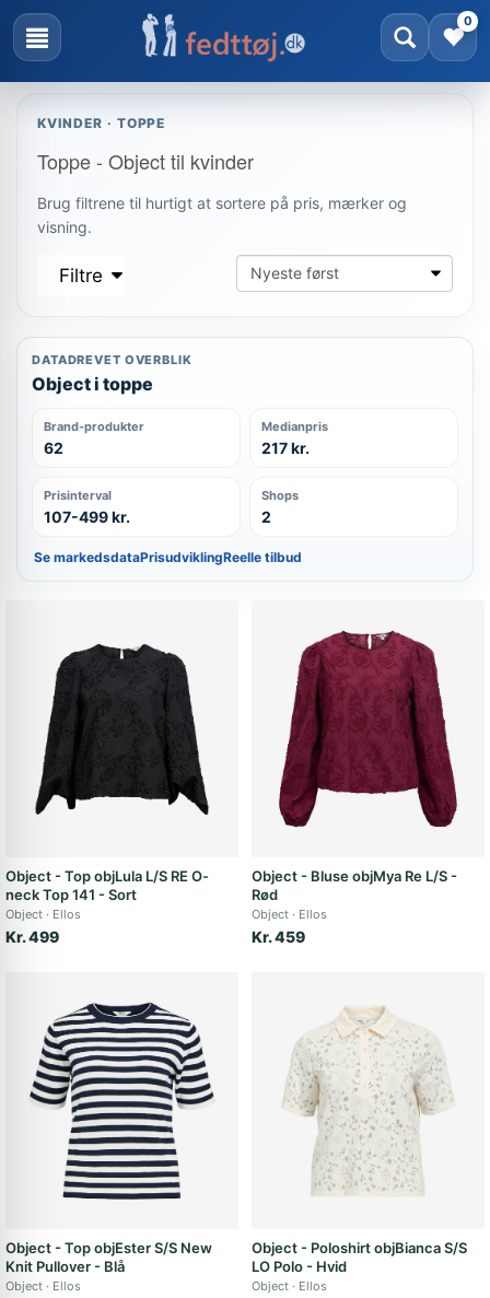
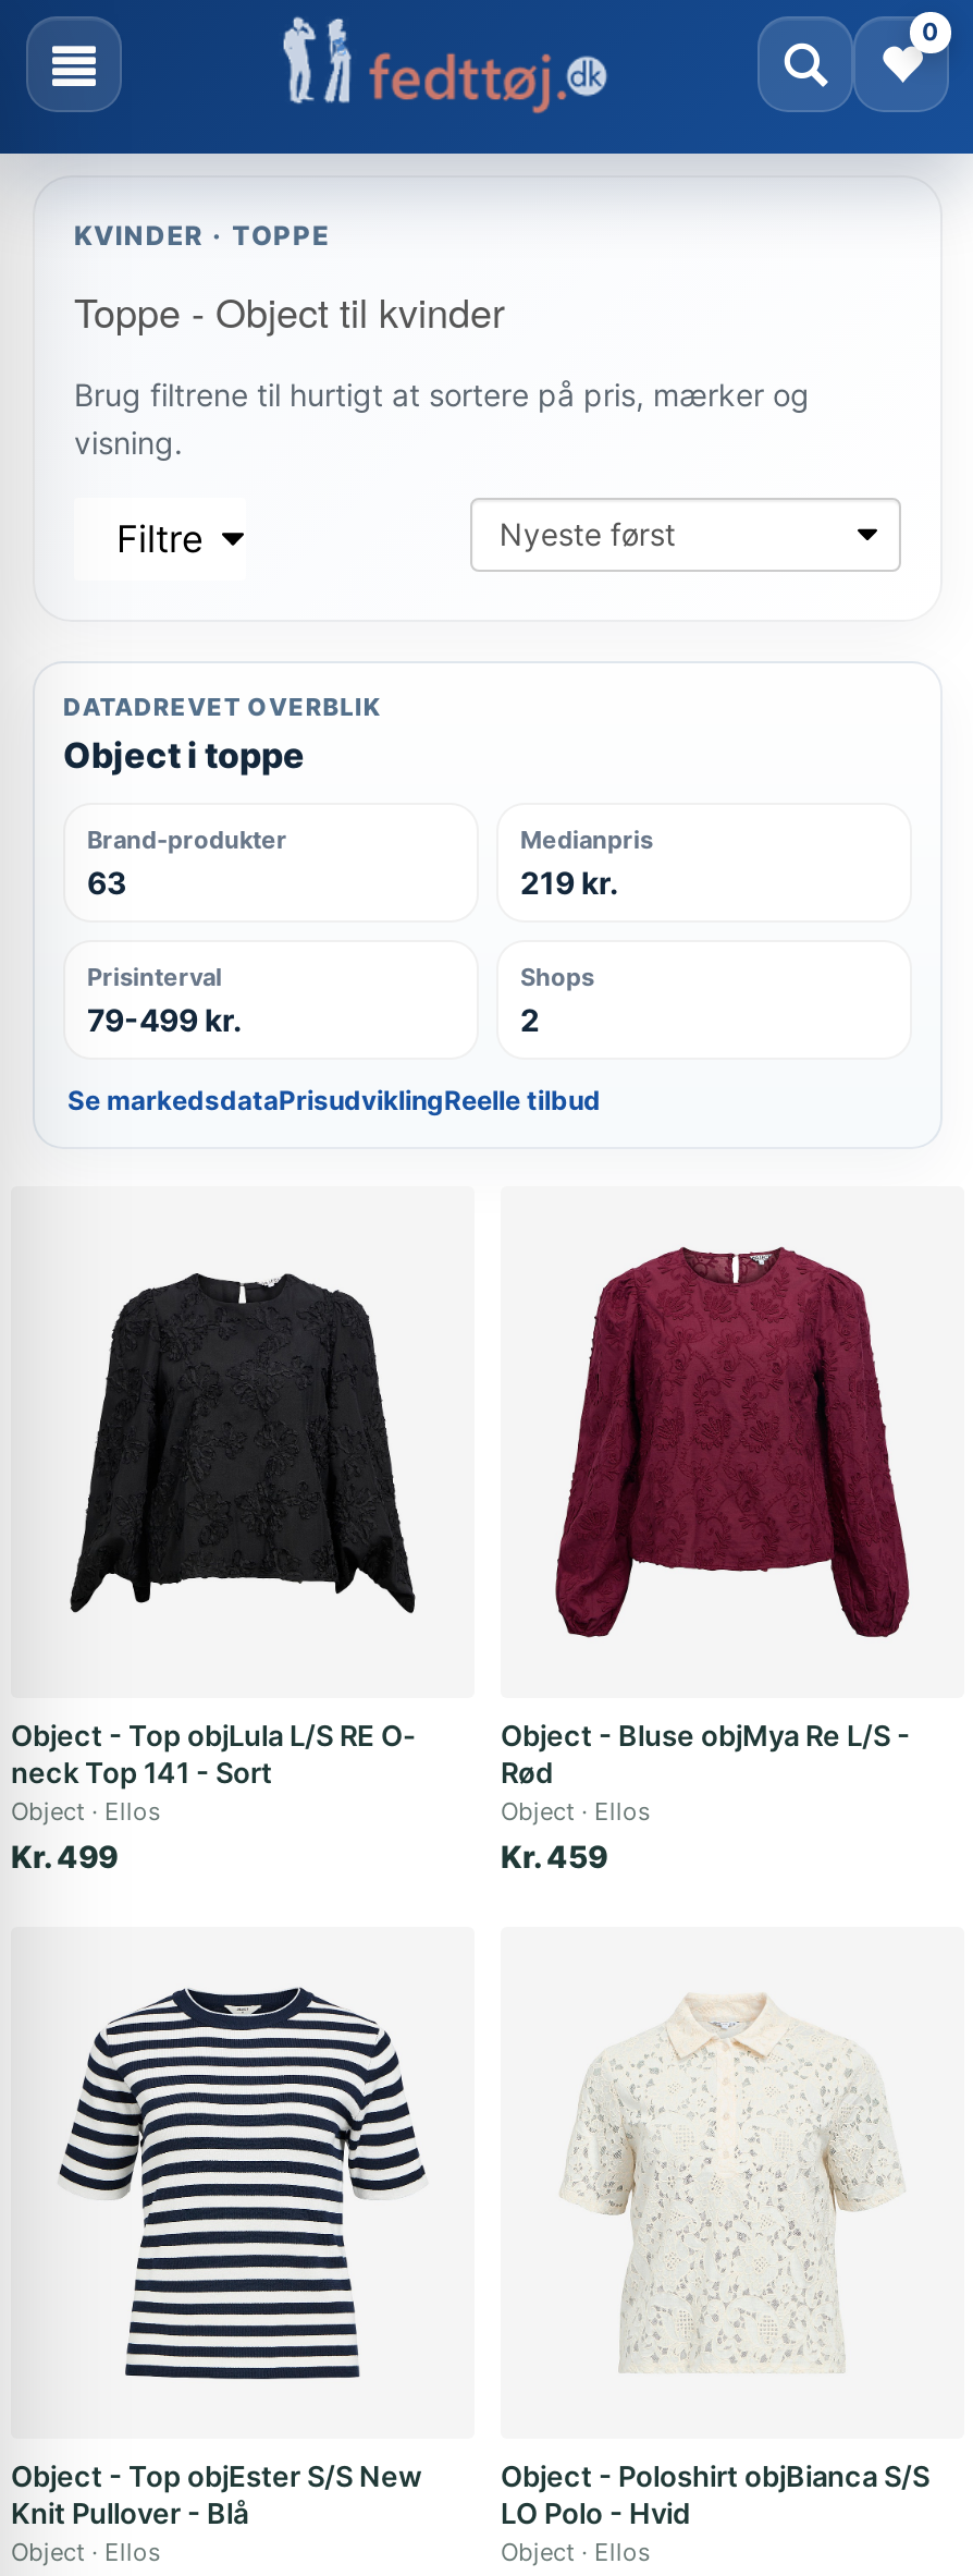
[44,438,63,457] 62 -> [87,864,126,901] 63
[261,438,310,457] 217 kr. -> [520,864,618,901] 219 kr.
[44,507,130,526] 107-499 kr. -> [87,1001,242,1038] 79-499 kr.

